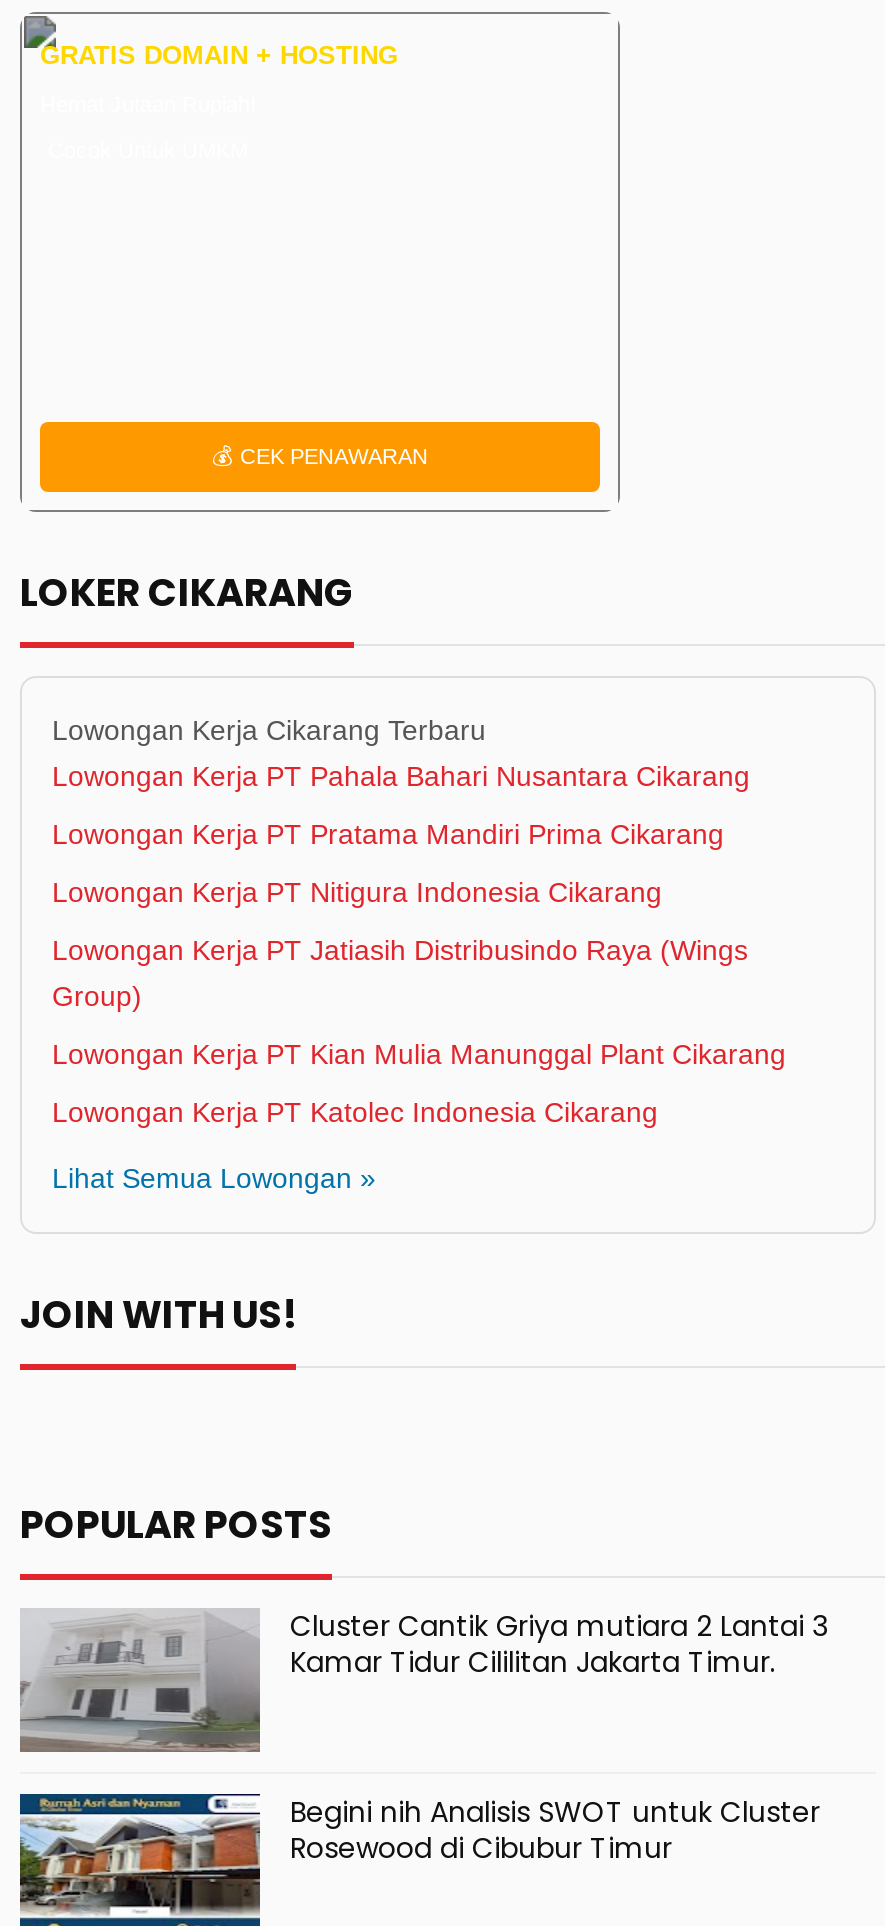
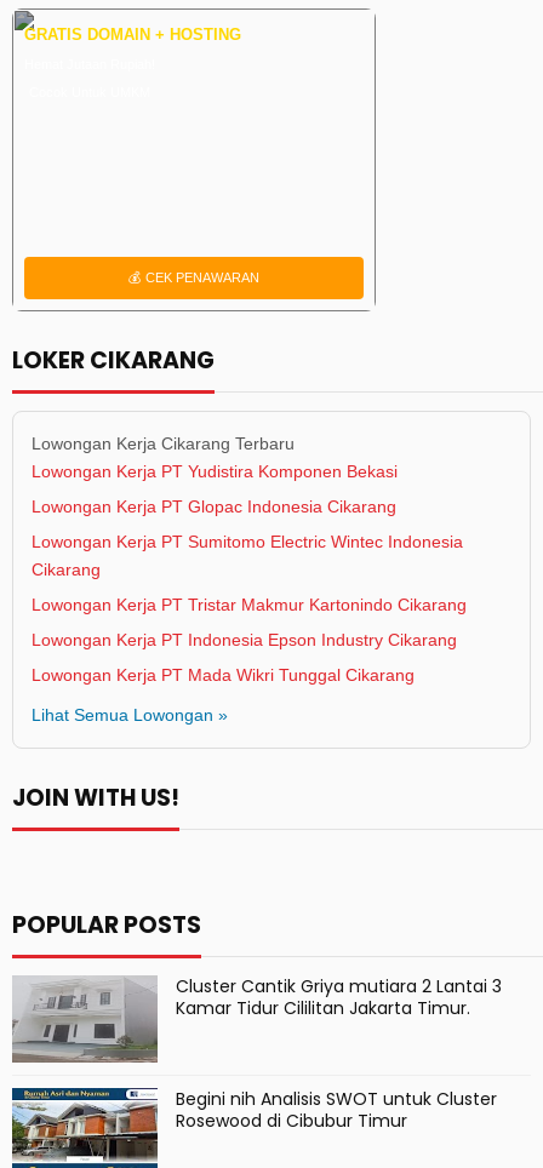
[52,760,750,792] Lowongan Kerja PT Pahala Bahari Nusantara Cikarang -> [32,462,398,481] Lowongan Kerja PT Yudistira Komponen Bekasi
[52,818,724,850] Lowongan Kerja PT Pratama Mandiri Prima Cikarang -> [32,497,396,516] Lowongan Kerja PT Glopac Indonesia Cikarang
[52,876,662,908] Lowongan Kerja PT Nitigura Indonesia Cikarang -> [32,532,463,579] Lowongan Kerja PT Sumitomo Electric Wintec Indonesia | Cikarang
[52,934,748,1012] Lowongan Kerja PT Jatiasih Distribusindo Raya (Wings | Group) -> [32,595,467,614] Lowongan Kerja PT Tristar Makmur Kartonindo Cikarang
[52,1038,786,1070] Lowongan Kerja PT Kian Mulia Manunggal Plant Cikarang -> [32,630,457,649] Lowongan Kerja PT Indonesia Epson Industry Cikarang
[52,1096,658,1128] Lowongan Kerja PT Katolec Indonesia Cikarang -> [32,665,415,685] Lowongan Kerja PT Mada Wikri Tunggal Cikarang

